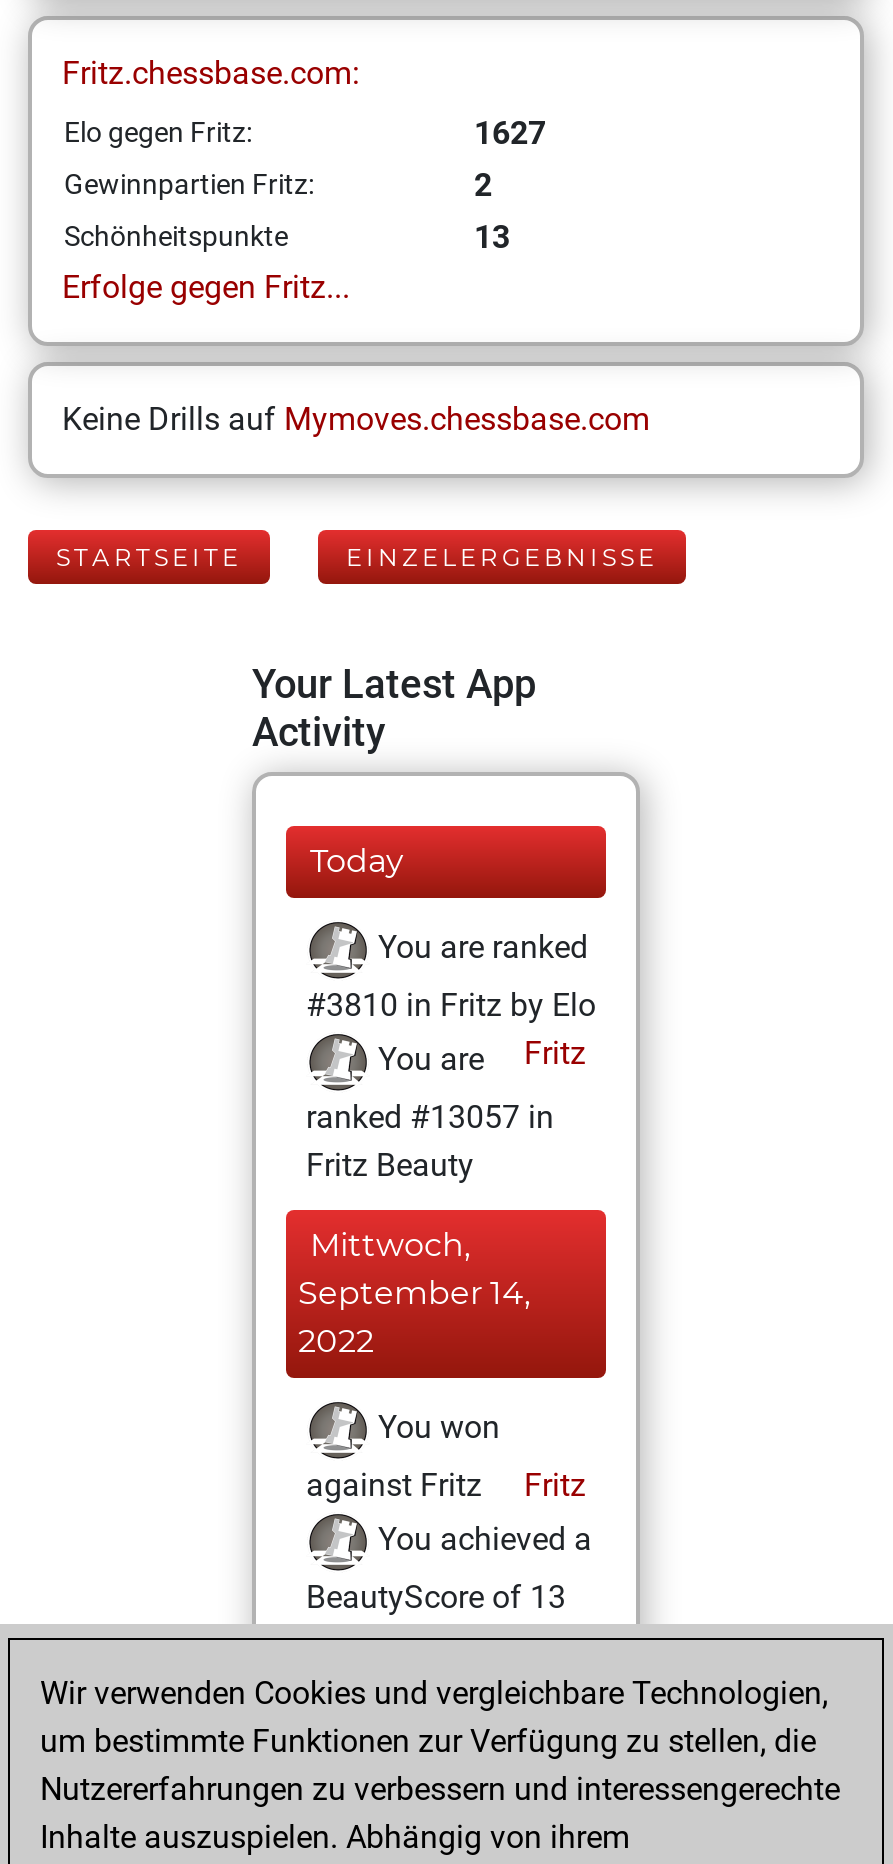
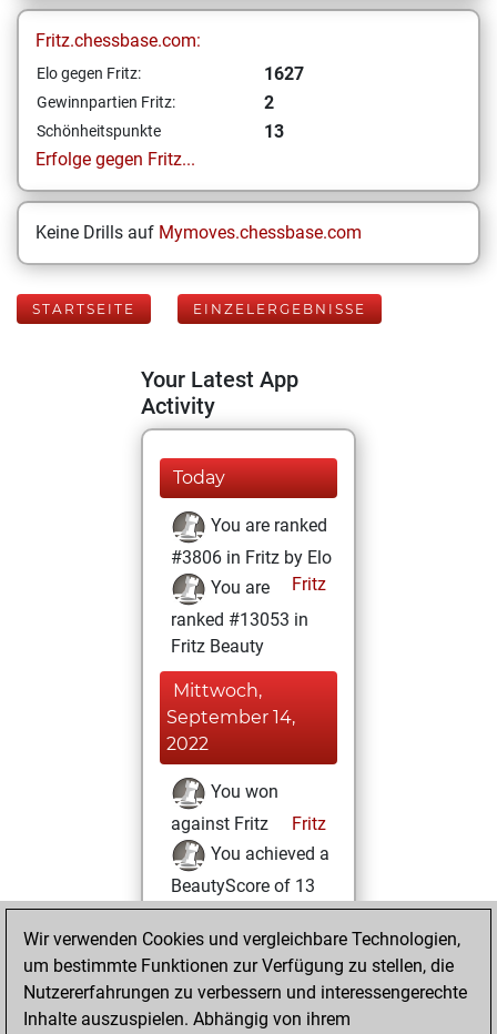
[306,986,596,1024] #3810 in Fritz by Elo -> [171,547,332,568] #3806 in Fritz by Elo
[306,1098,554,1136] ranked #13057 in -> [171,609,308,630] ranked #13053 in

